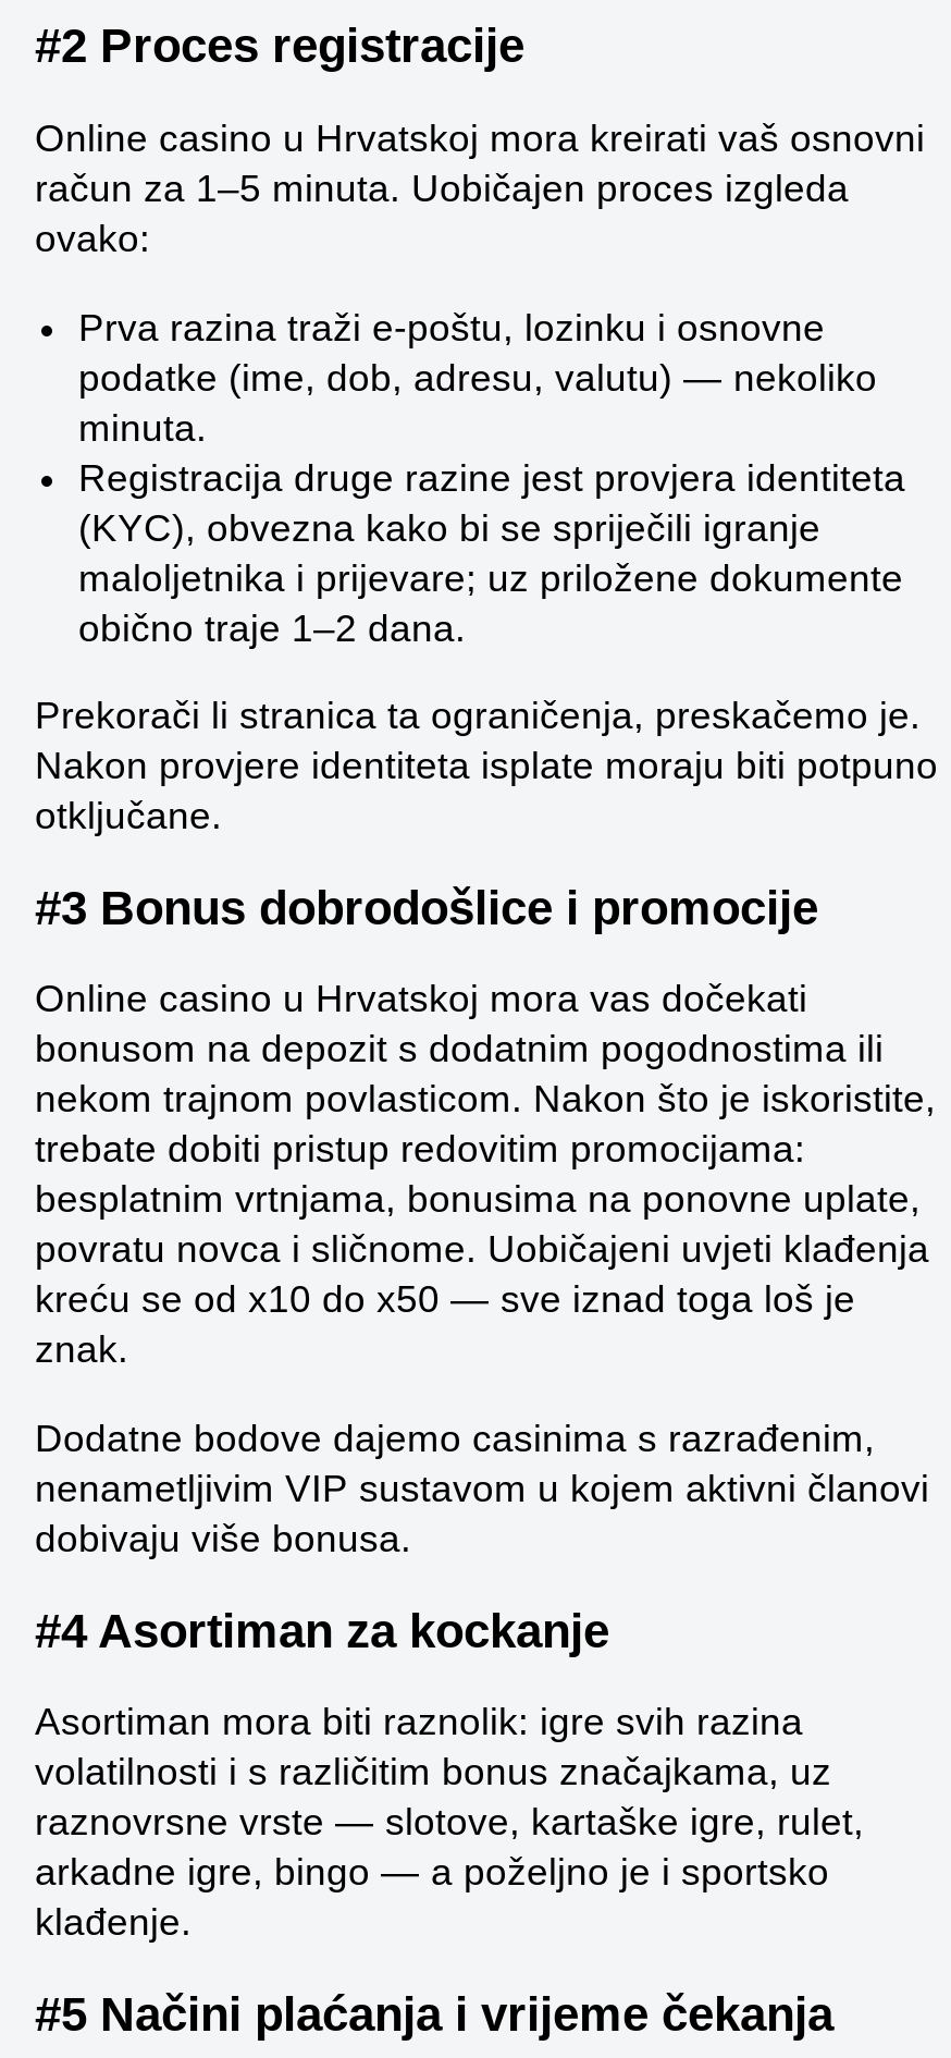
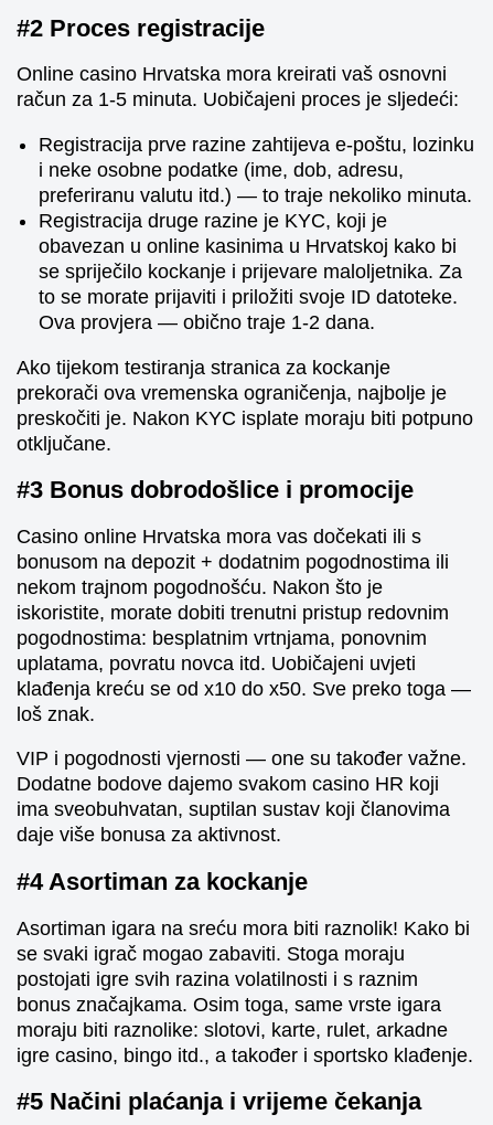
[35,116,925,260] Online casino u Hrvatskoj mora kreirati vaš osnovni | račun za 1–5 minuta. Uobičajen proces izgleda | ovako: -> [17,63,459,111] Online casino Hrvatska mora kreirati vaš osnovni | račun za 1-5 minuta. Uobičajeni proces je sljedeći:
[78,305,905,649] Prva razina traži e-poštu, lozinku i osnovne | podatke (ime, dob, adresu, valutu) — nekoliko | minuta. | Registracija druge razine jest provjera identiteta | (KYC), obvezna kako bi se spriječili igranje | maloljetnika i prijevare; uz priložene dokumente | obično traje 1–2 dana. -> [39,133,474,333] Registracija prve razine zahtijeva e-poštu, lozinku | i neke osobne podatke (ime, dob, adresu, | preferiranu valutu itd.) — to traje nekoliko minuta. | Registracija druge razine je KYC, koji je | obavezan u online kasinima u Hrvatskoj kako bi | se spriječilo kockanje i prijevare maloljetnika. Za | to se morate prijaviti i priložiti svoje ID datoteke. | Ova provjera — obično traje 1-2 dana.
[35,694,938,787] Prekorači li stranica ta ograničenja, preskačemo je. | Nakon provjere identiteta isplate moraju biti potpuno -> [17,356,473,429] Ako tijekom testiranja stranica za kockanje | prekorači ova vremenska ograničenja, najbolje je | preskočiti je. Nakon KYC isplate moraju biti potpuno
[35,977,936,1371] Online casino u Hrvatskoj mora vas dočekati | bonusom na depozit s dodatnim pogodnostima ili | nekom trajnom povlasticom. Nakon što je iskoristite, | trebate dobiti pristup redovitim promocijama: | besplatnim vrtnjama, bonusima na ponovne uplate, | povratu novca i sličnome. Uobičajeni uvjeti klađenja | kreću se od x10 do x50 — sve iznad toga loš je | znak. -> [17,525,471,725] Casino online Hrvatska mora vas dočekati ili s | bonusom na depozit + dodatnim pogodnostima ili | nekom trajnom pogodnošću. Nakon što je | iskoristite, morate dobiti trenutni pristup redovnim | pogodnostima: besplatnim vrtnjama, ponovnim | uplatama, povratu novca itd. Uobičajeni uvjeti | klađenja kreću se od x10 do x50. Sve preko toga — | loš znak.
[35,1416,929,1560] Dodatne bodove dajemo casinima s razrađenim, | nenametljivim VIP sustavom u kojem aktivni članovi | dobivaju više bonusa. -> [17,748,467,846] VIP i pogodnosti vjernosti — one su također važne. | Dodatne bodove dajemo svakom casino HR koji | ima sveobuhvatan, suptilan sustav koji članovima | daje više bonusa za aktivnost.
[35,1700,864,1944] Asortiman mora biti raznolik: igre svih razina | volatilnosti i s različitim bonus značajkama, uz | raznovrsne vrste — slotove, kartaške igre, rulet, | arkadne igre, bingo — a poželjno je i sportsko | klađenje. -> [17,917,473,1066] Asortiman igara na sreću mora biti raznolik! Kako bi | se svaki igrač mogao zabaviti. Stoga moraju | postojati igre svih razina volatilnosti i s raznim | bonus značajkama. Osim toga, same vrste igara | moraju biti raznolike: slotovi, karte, rulet, arkadne | igre casino, bingo itd., a također i sportsko klađenje.

